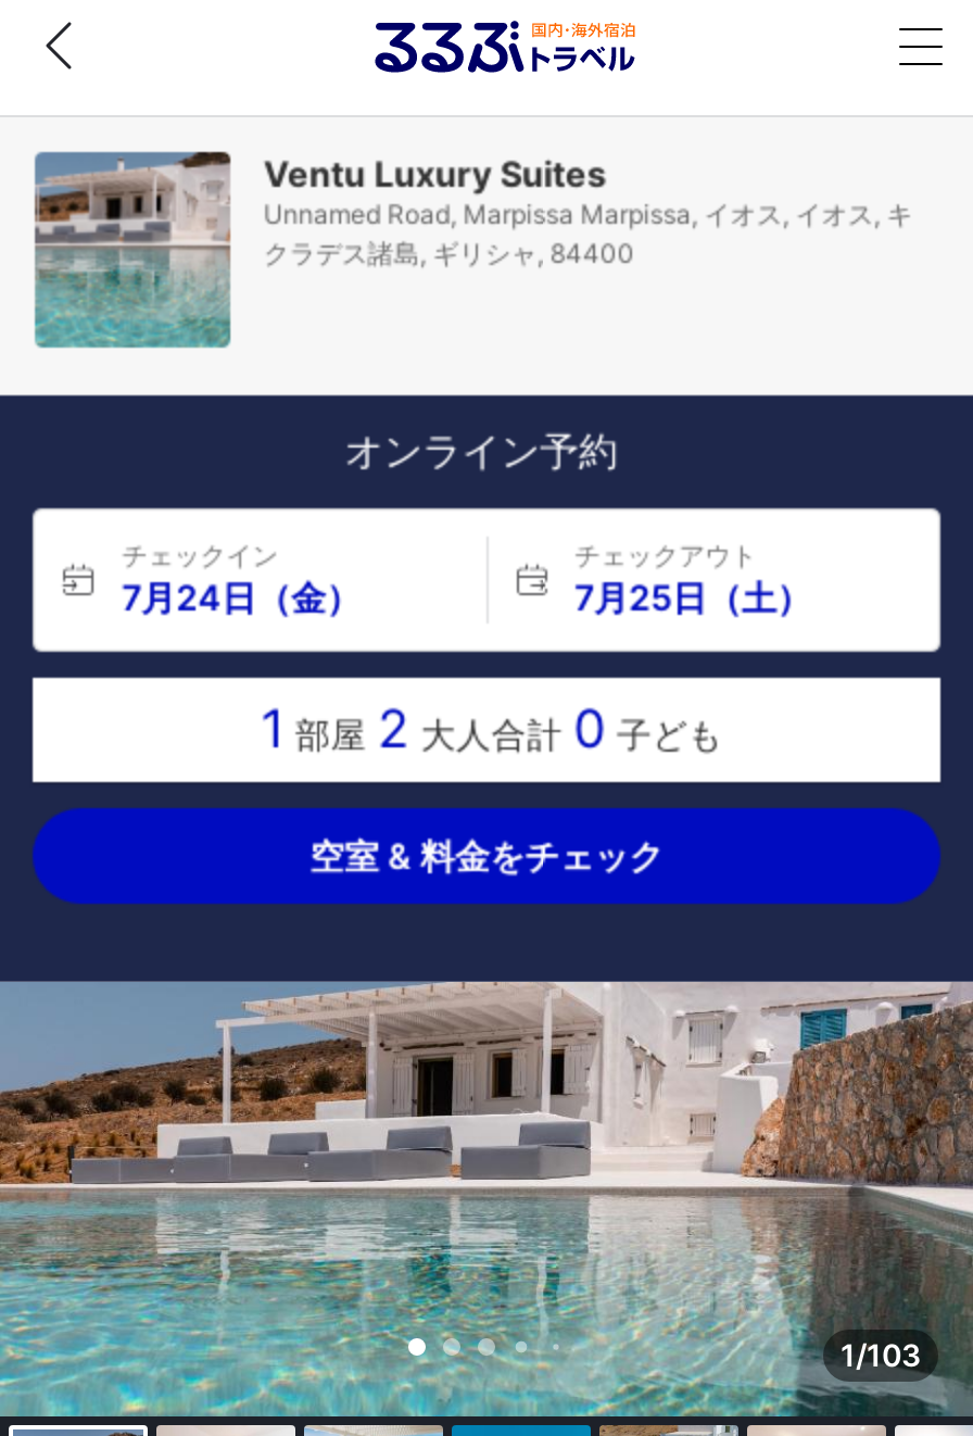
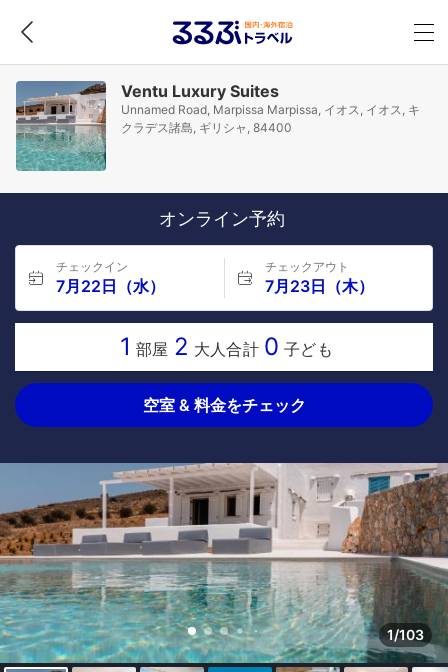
[35,150,230,276] [image] -> [16,81,106,158] [image]
[122,576,361,619] 7月24日（金） -> [56,276,165,296] 7月22日（水）
[574,576,811,619] 7月25日（土） -> [264,276,373,296] 7月23日（木）

